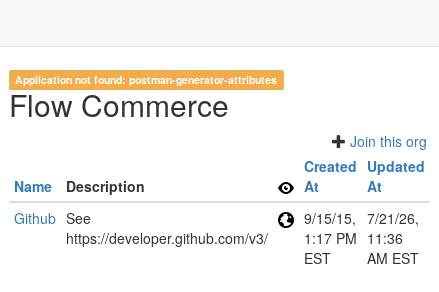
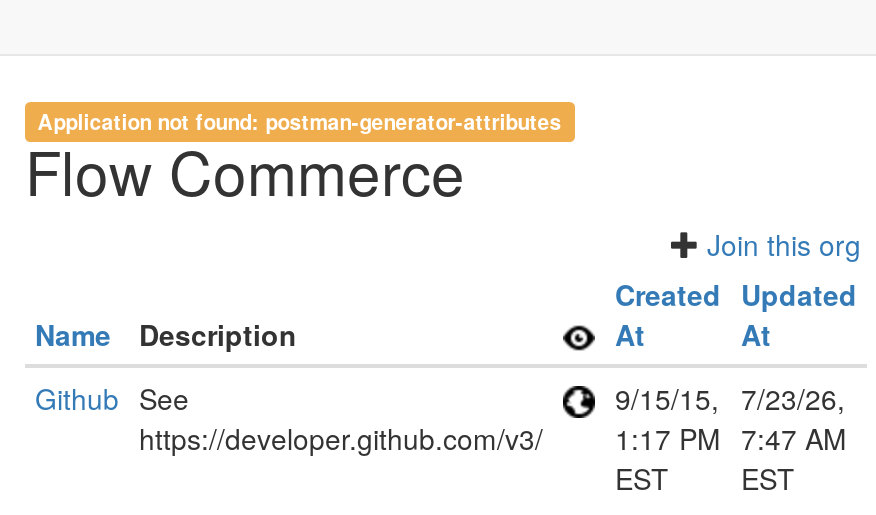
[367,208,419,268] 7/21/26, | 11:36 | AM EST -> [741,378,847,498] 7/23/26, | 7:47 AM | EST

